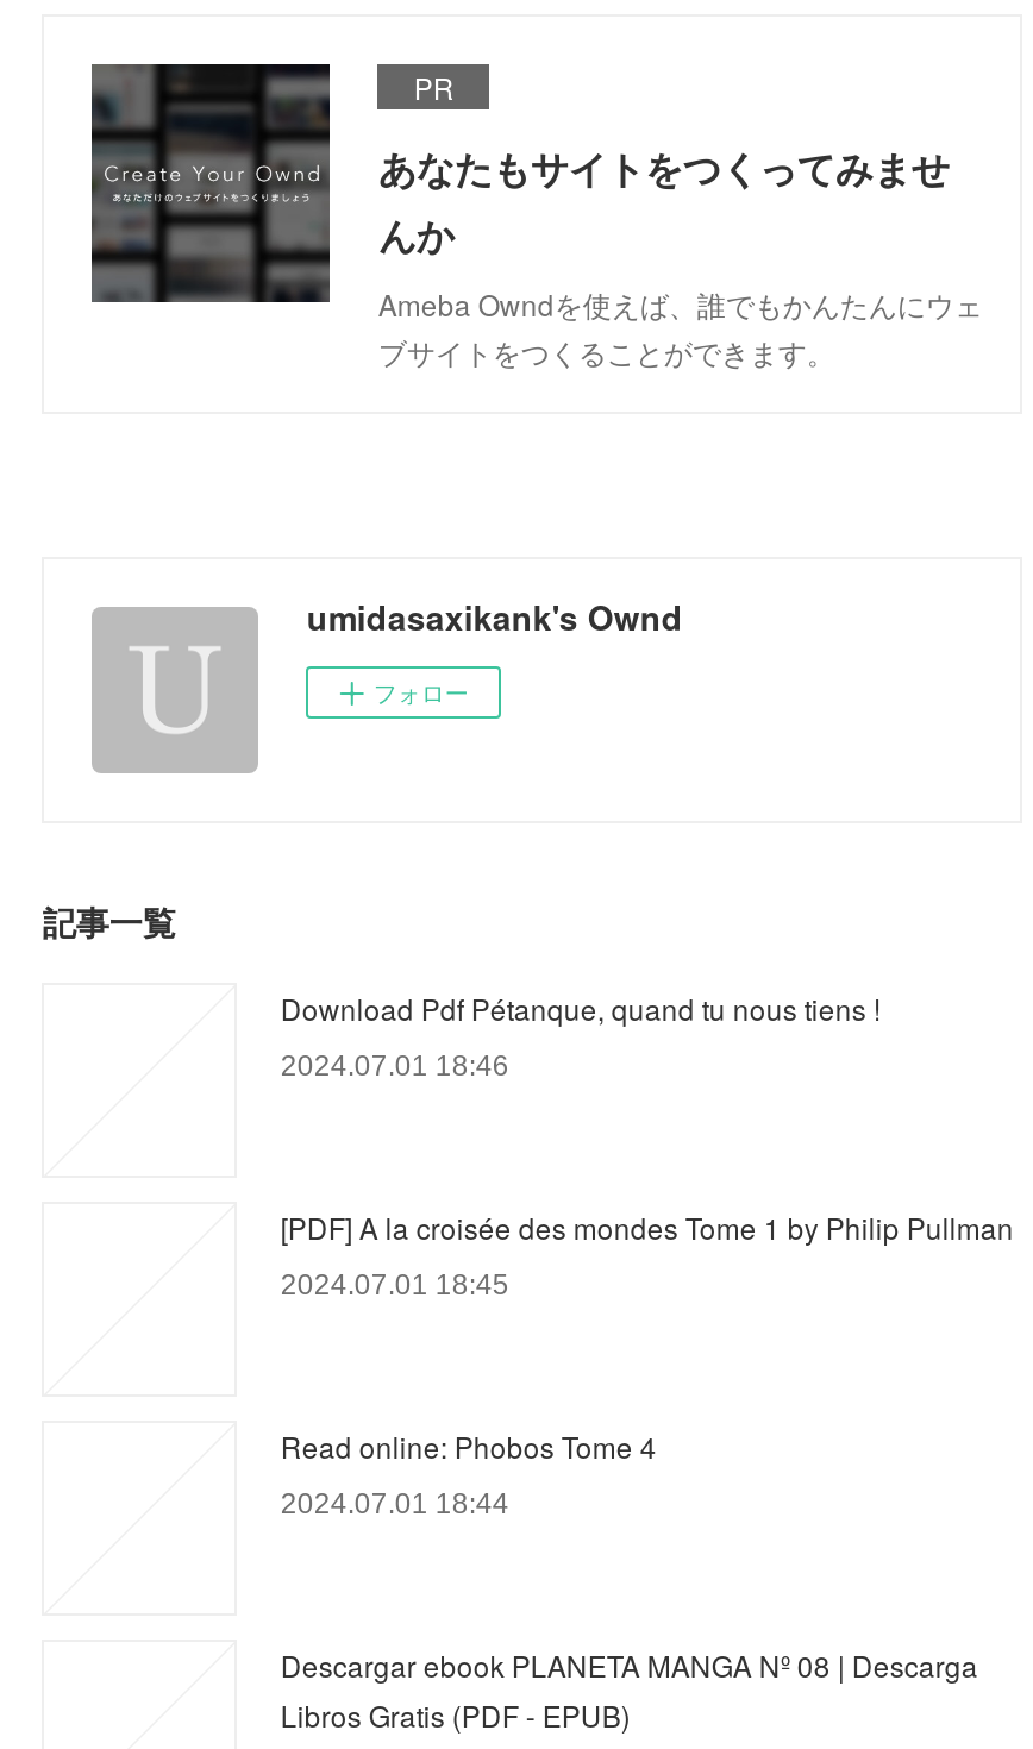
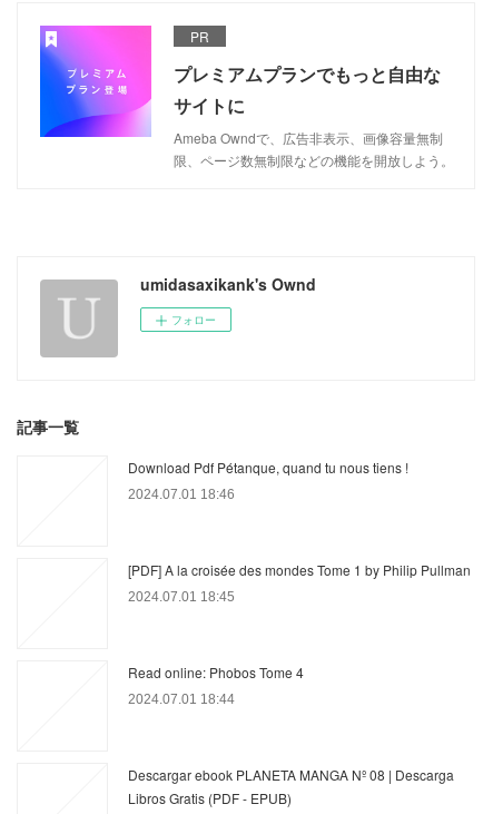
[89,62,983,371] [image] | あなたもサイトをつくってみませ | んか | Ameba Owndを使えば、誰でもかんたんにウェ | ブサイトをつくることができます。 -> [39,24,455,169] [image] | プレミアムプランでもっと自由な | サイトに | Ameba Owndで、広告非表示、画像容量無制 | 限、ページ数無制限などの機能を開放しよう。

